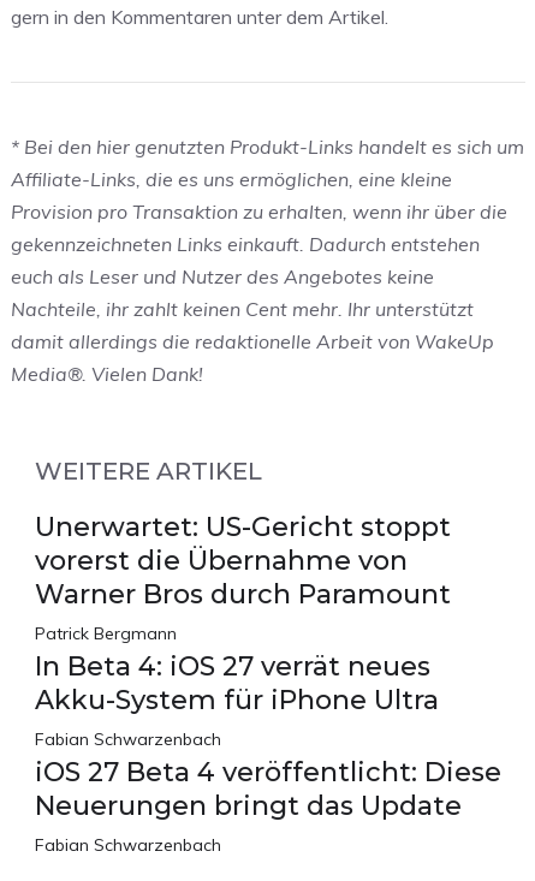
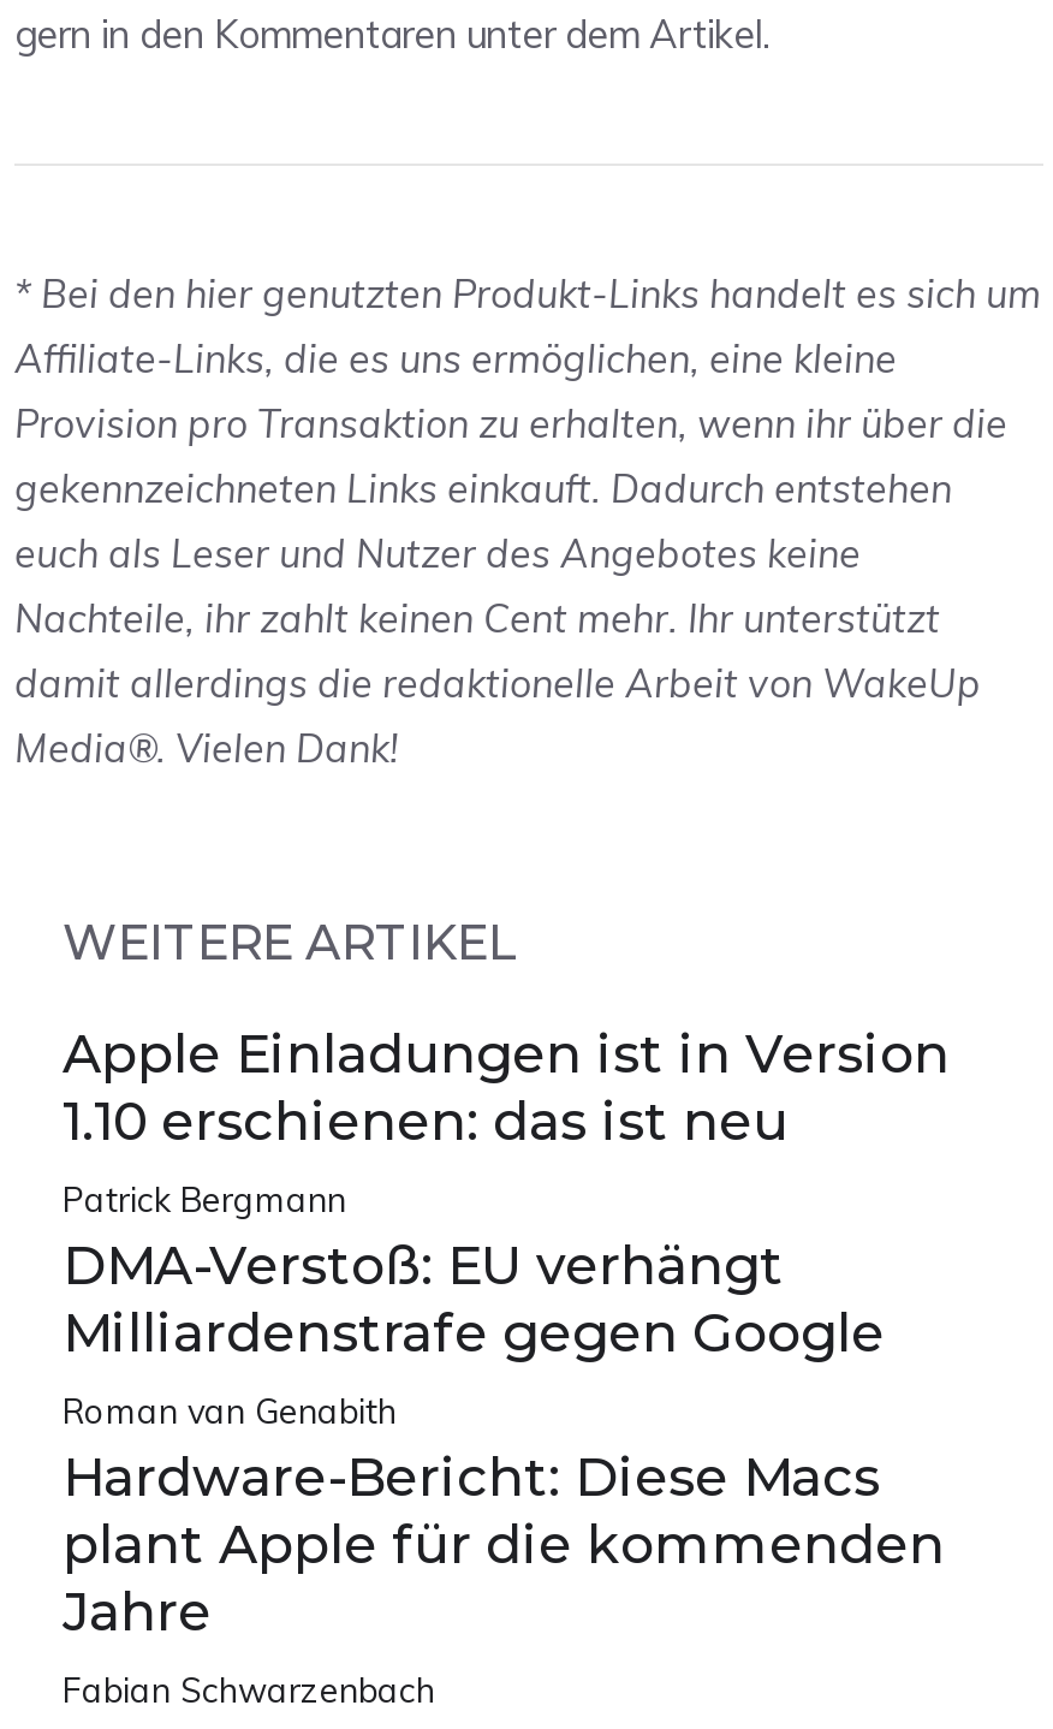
[35,511,451,611] Unerwartet: US-Gericht stoppt | vorerst die Übernahme von | Warner Bros durch Paramount -> [63,1022,950,1155] Apple Einladungen ist in Version | 1.10 erschienen: das ist neu
moved [35,623,177,644] -> [63,1179,346,1222]: Patrick Bergmann
[35,650,501,822] In Beta 4: iOS 27 verrät neues | Akku-System für iPhone Ultra | Fabian Schwarzenbach | iOS 27 Beta 4 veröffentlicht: Diese | Neuerungen bringt das Update -> [63,1234,945,1645] DMA-Verstoß: EU verhängt | Milliardenstrafe gegen Google | Roman van Genabith | Hardware-Bericht: Diese Macs | plant Apple für die kommenden | Jahre

